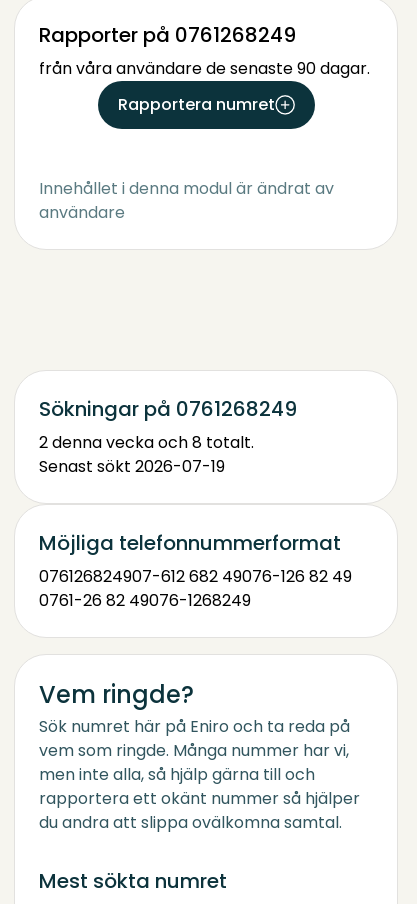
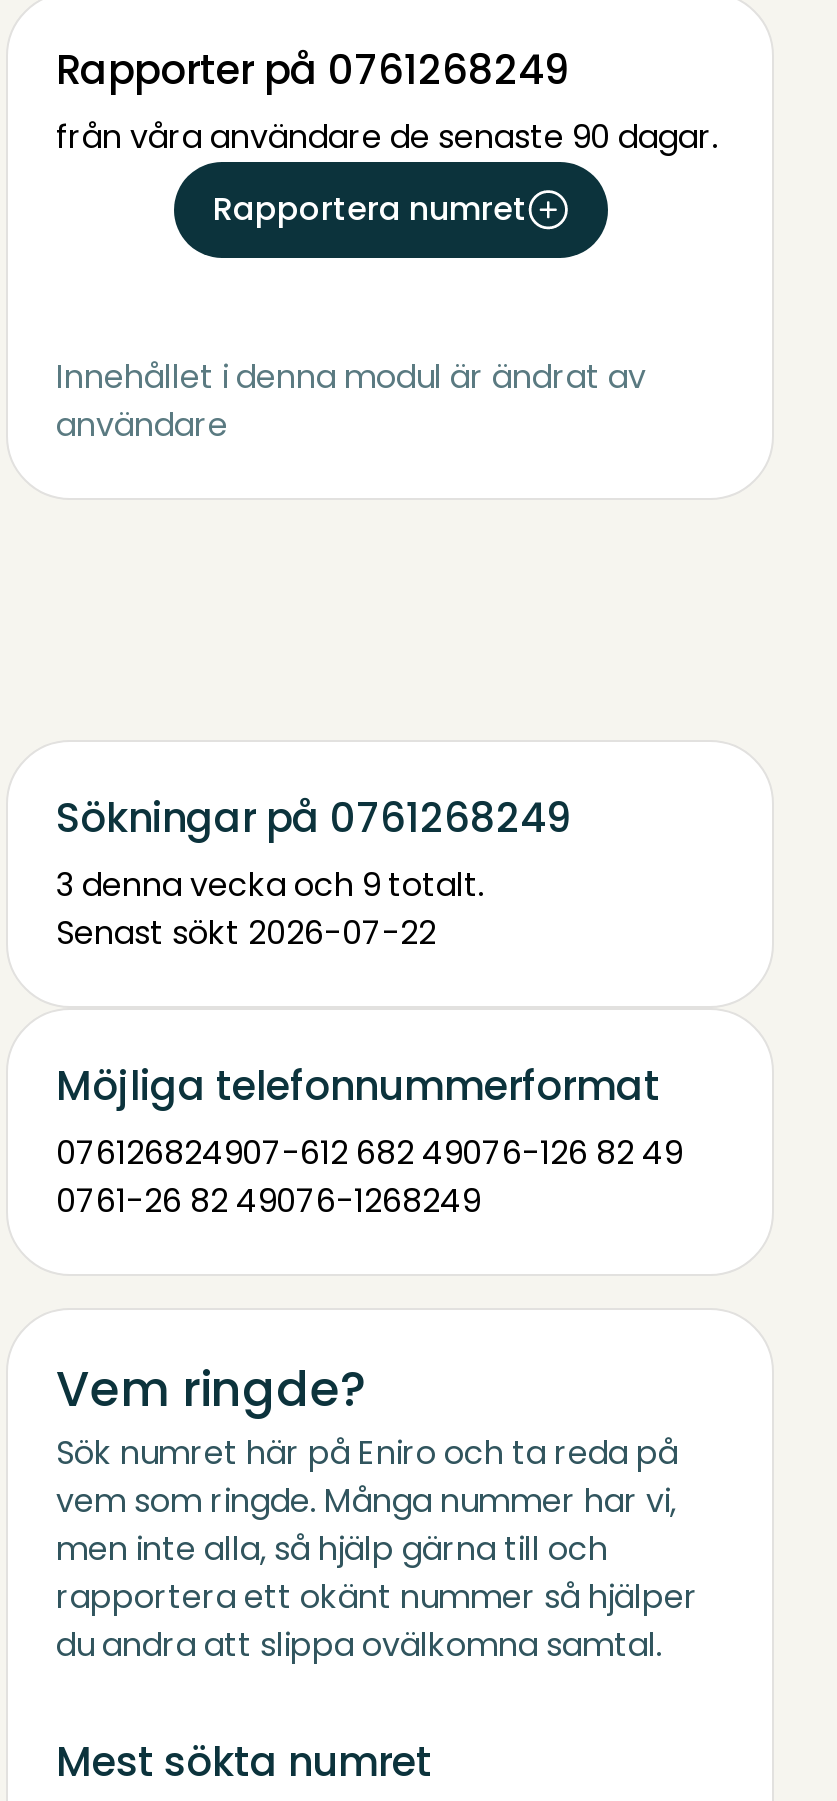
[39,431,254,454] 2 denna vecka och 8 totalt. -> [56,862,484,908] 3 denna vecka och 9 totalt.
[39,455,225,478] Senast sökt 2026-07-19 -> [56,910,436,956] Senast sökt 2026-07-22

